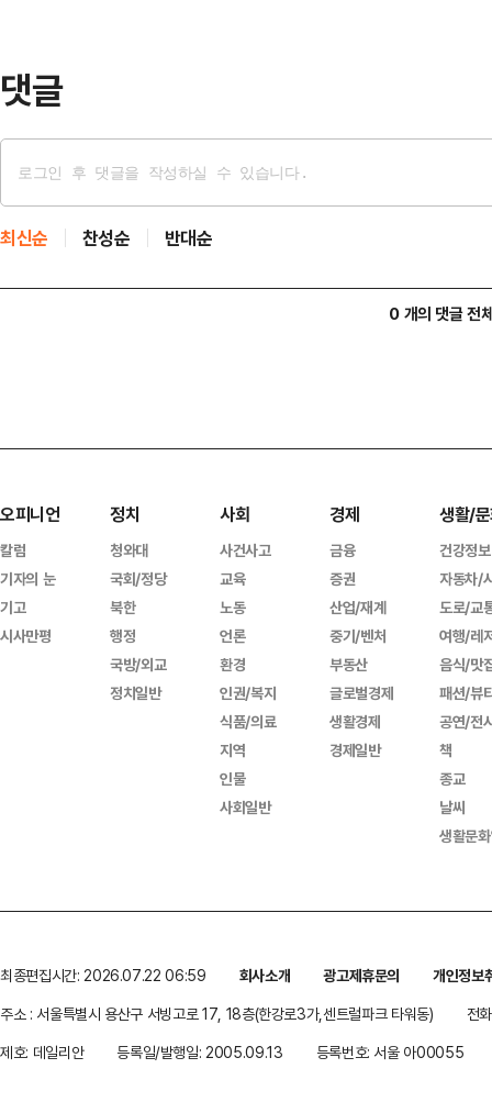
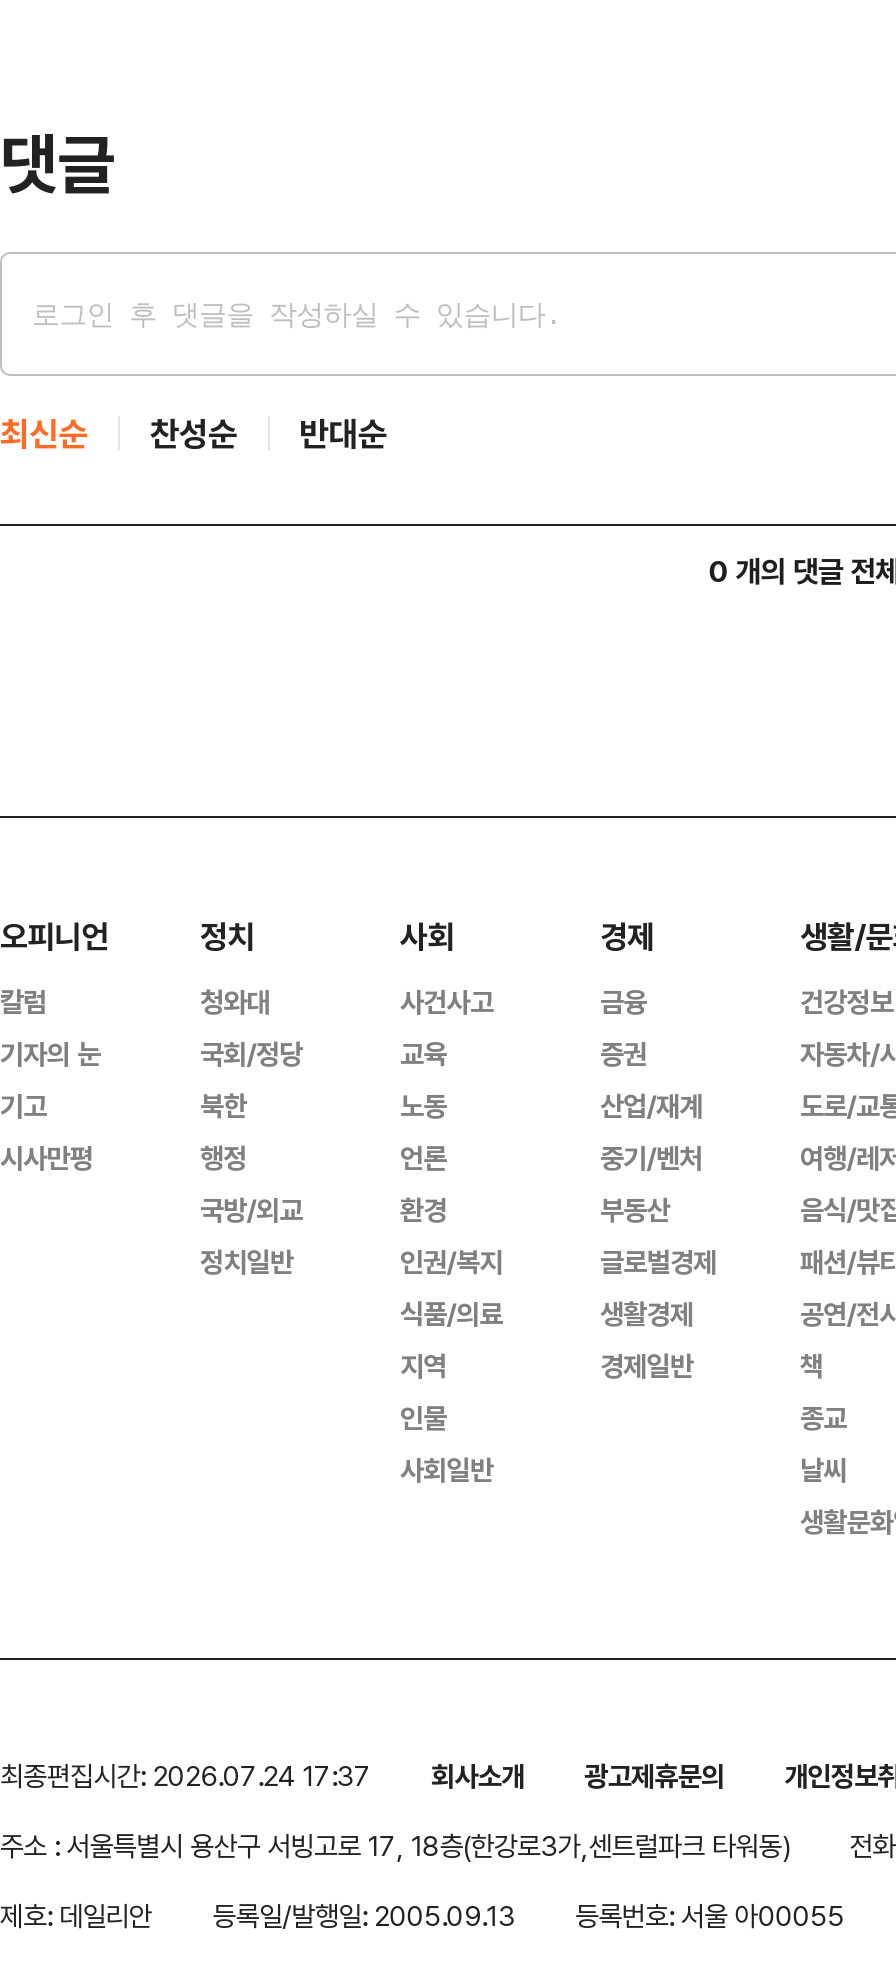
[0,965,206,986] 최종편집시간: 2026.07.22 06:59 -> [0,1756,371,1794] 최종편집시간: 2026.07.24 17:37

